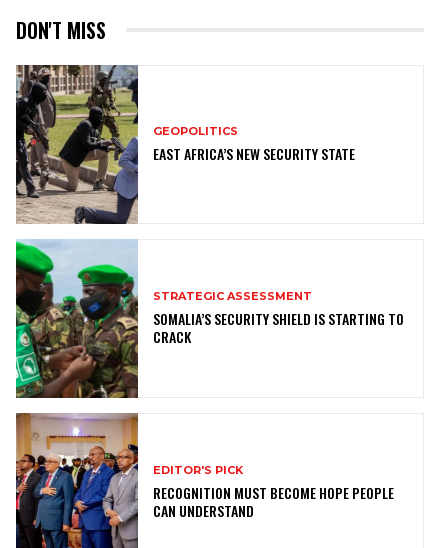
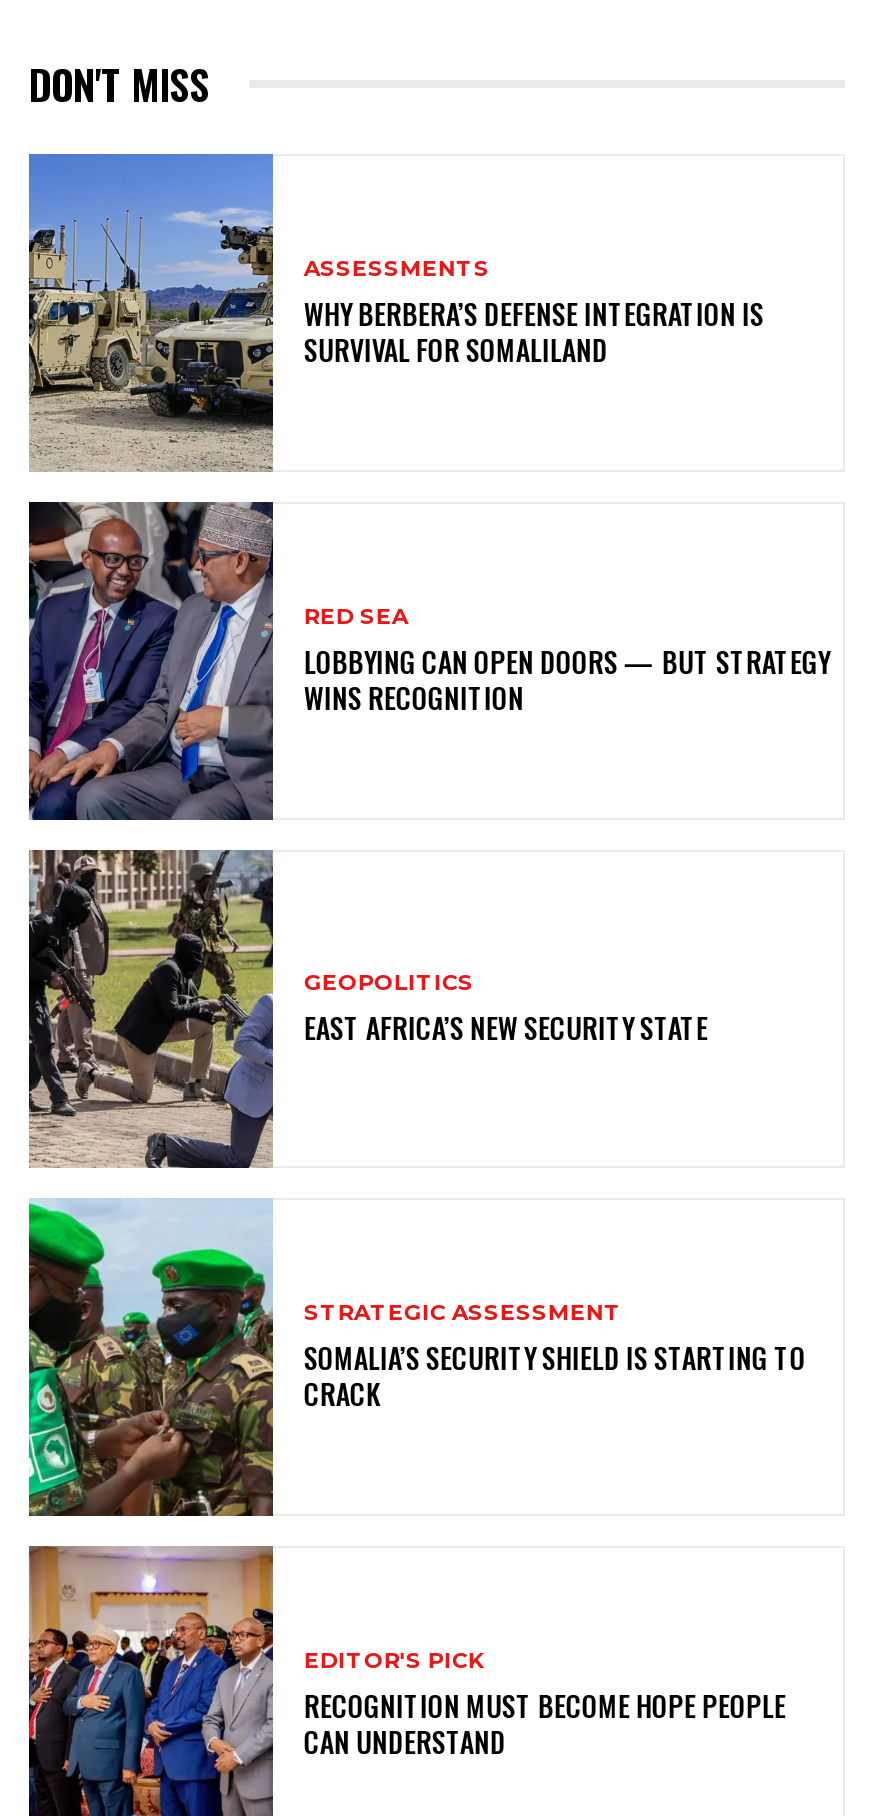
none -> [27,152,764,470] [image] | ASSESSMENTS | WHY BERBERA’S DEFENSE INTEGRATION IS | SURVIVAL FOR SOMALILAND
none -> [27,500,830,822] [image] | RED SEA | LOBBYING CAN OPEN DOORS — BUT STRATEGY | WINS RECOGNITION

